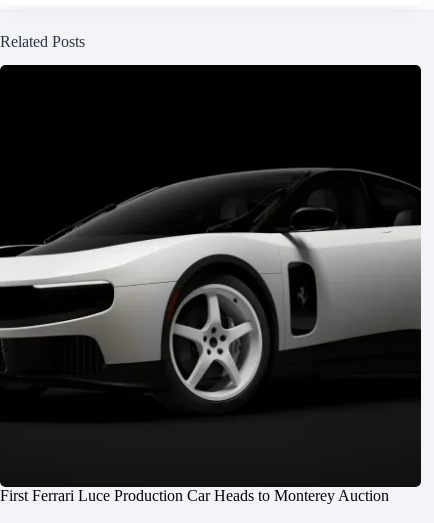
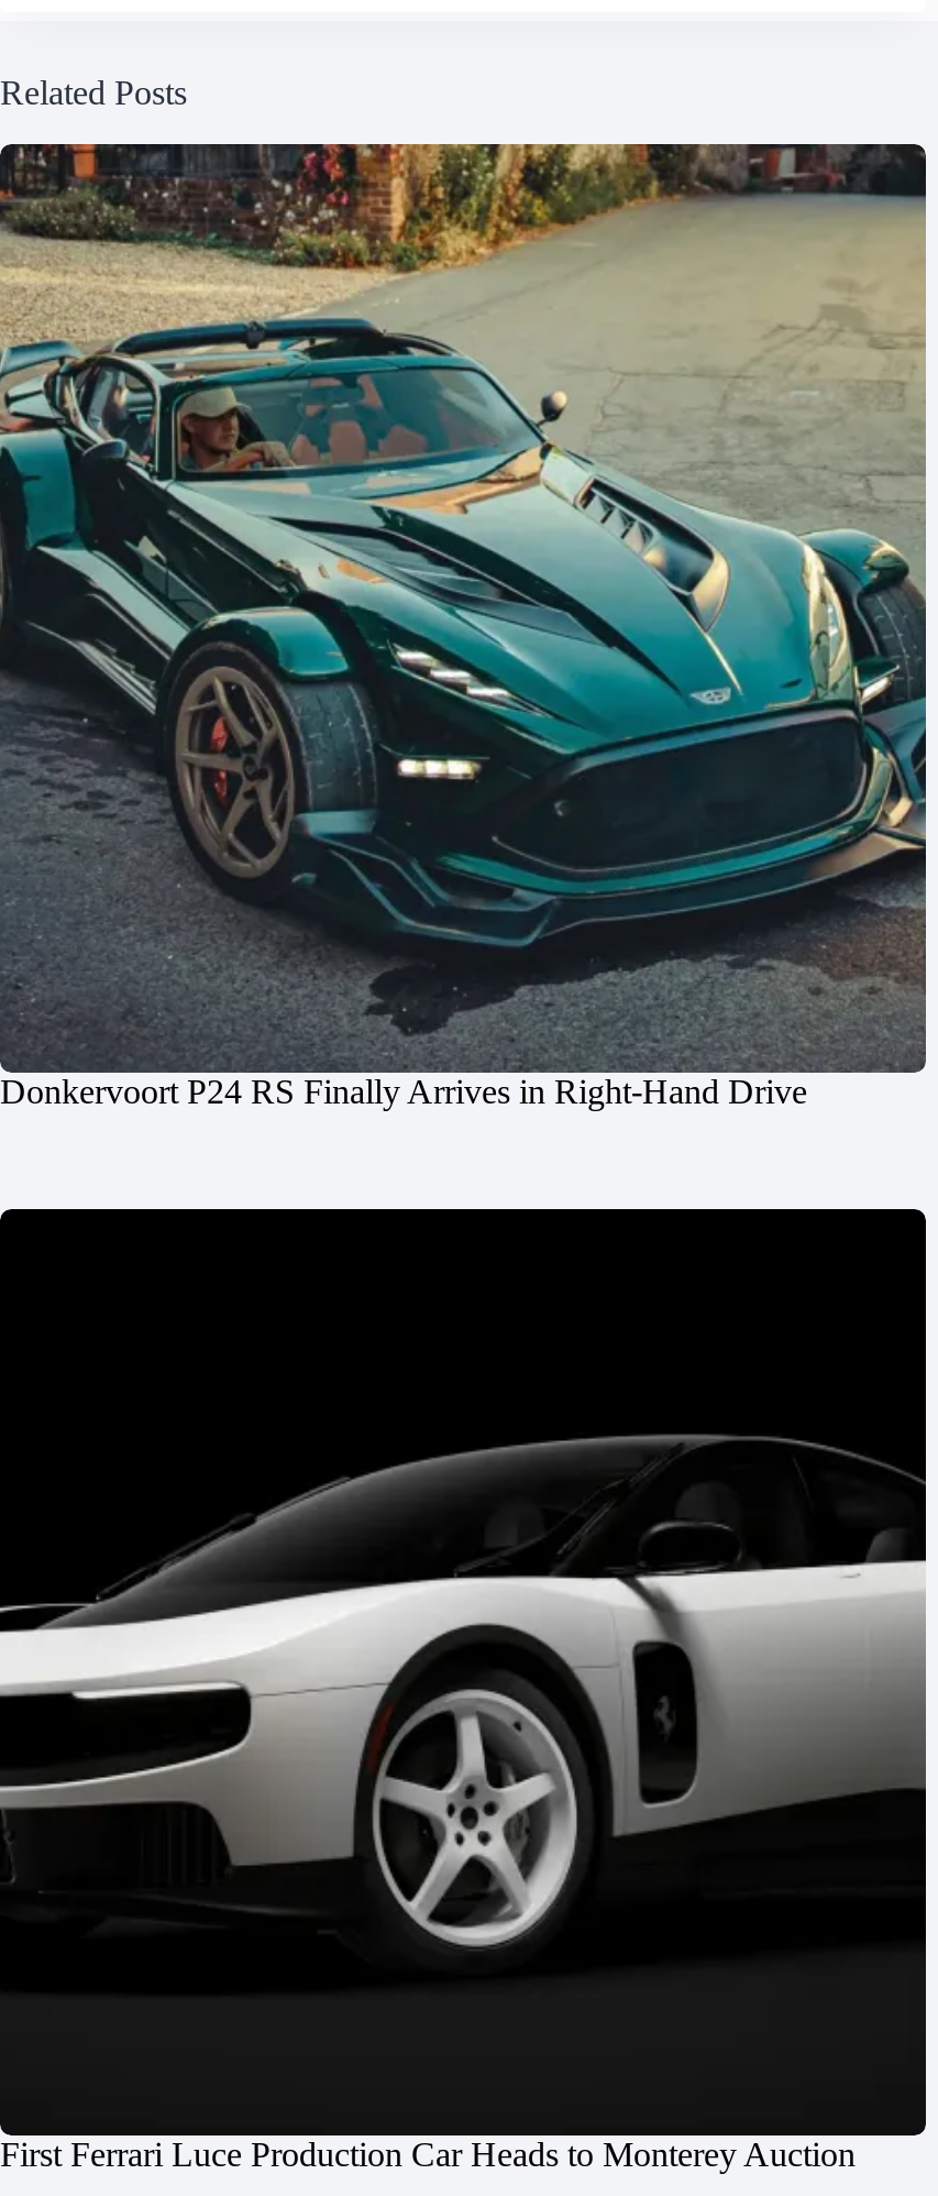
none -> [0,142,928,1109] [image] | Donkervoort P24 RS Finally Arrives in Right-Hand Drive

